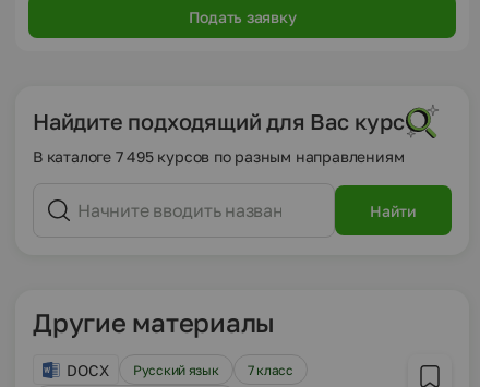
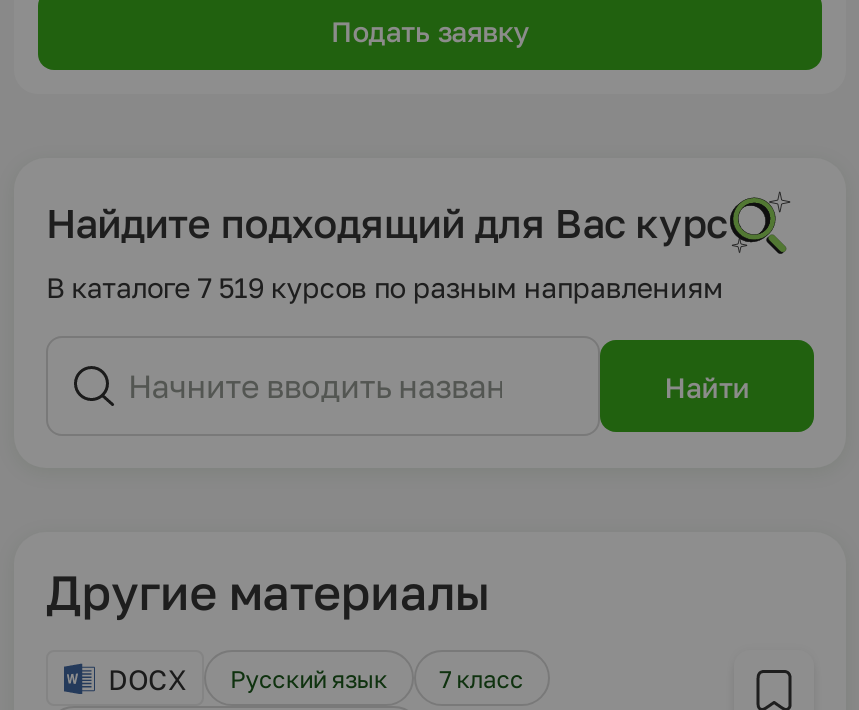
[33,147,404,166] В каталоге 7 495 курсов по разным направлениям -> [46,270,723,304] В каталоге 7 519 курсов по разным направлениям

